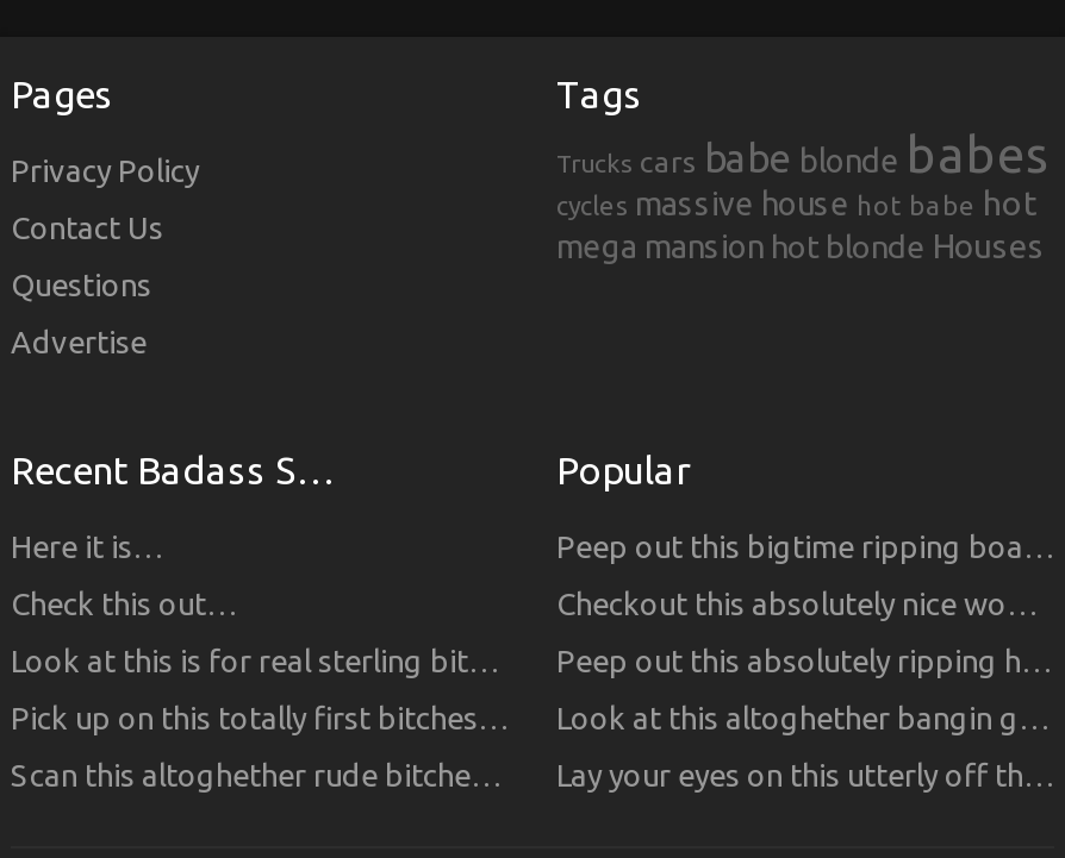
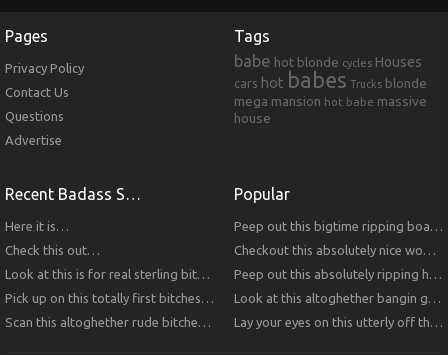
[556,124,1050,265] Trucks cars babe blonde babes | cycles massive house hot babe hot | mega mansion hot blonde Houses -> [234,52,427,126] babe hot blonde cycles Houses | cars hot babes Trucks blonde | mega mansion hot babe massive | house

